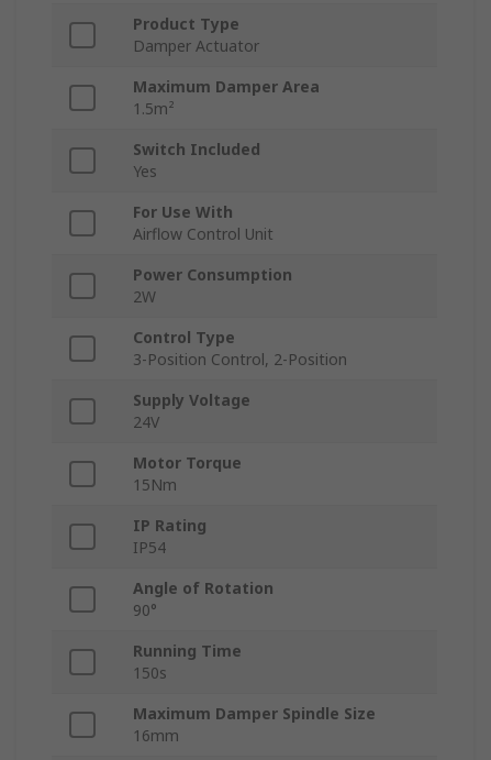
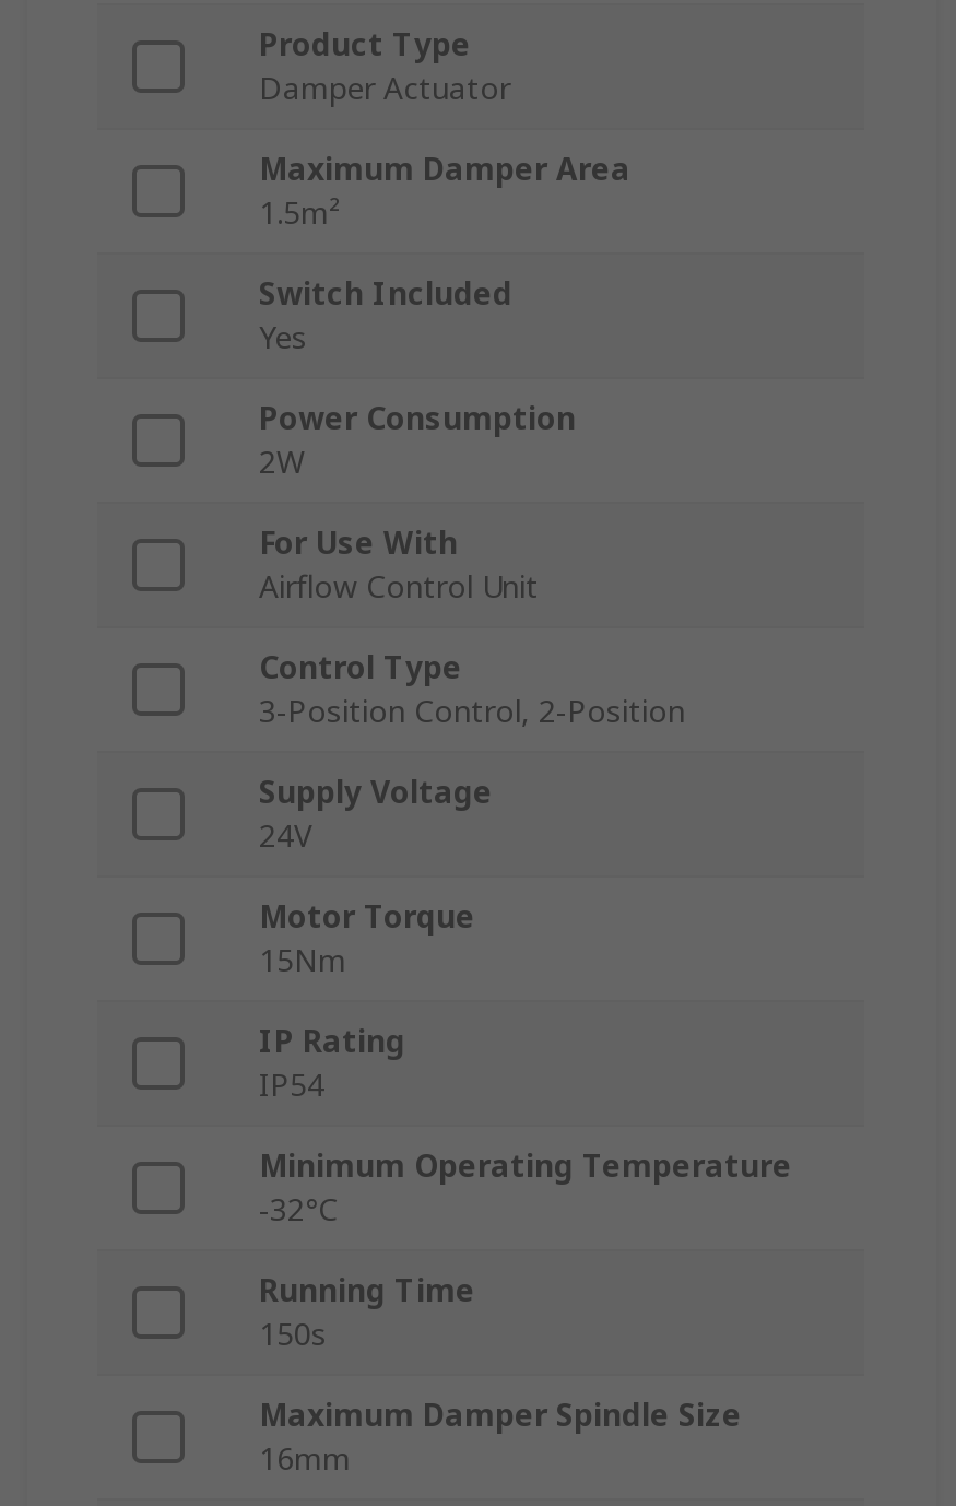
moved [133,202,274,245] -> [259,522,539,608]: For Use With | Airflow Control Unit
moved [133,265,292,307] -> [259,398,576,483]: Power Consumption | 2W
[133,578,274,621] Angle of Rotation | 90° -> [259,1145,792,1231] Minimum Operating Temperature | -32°C

